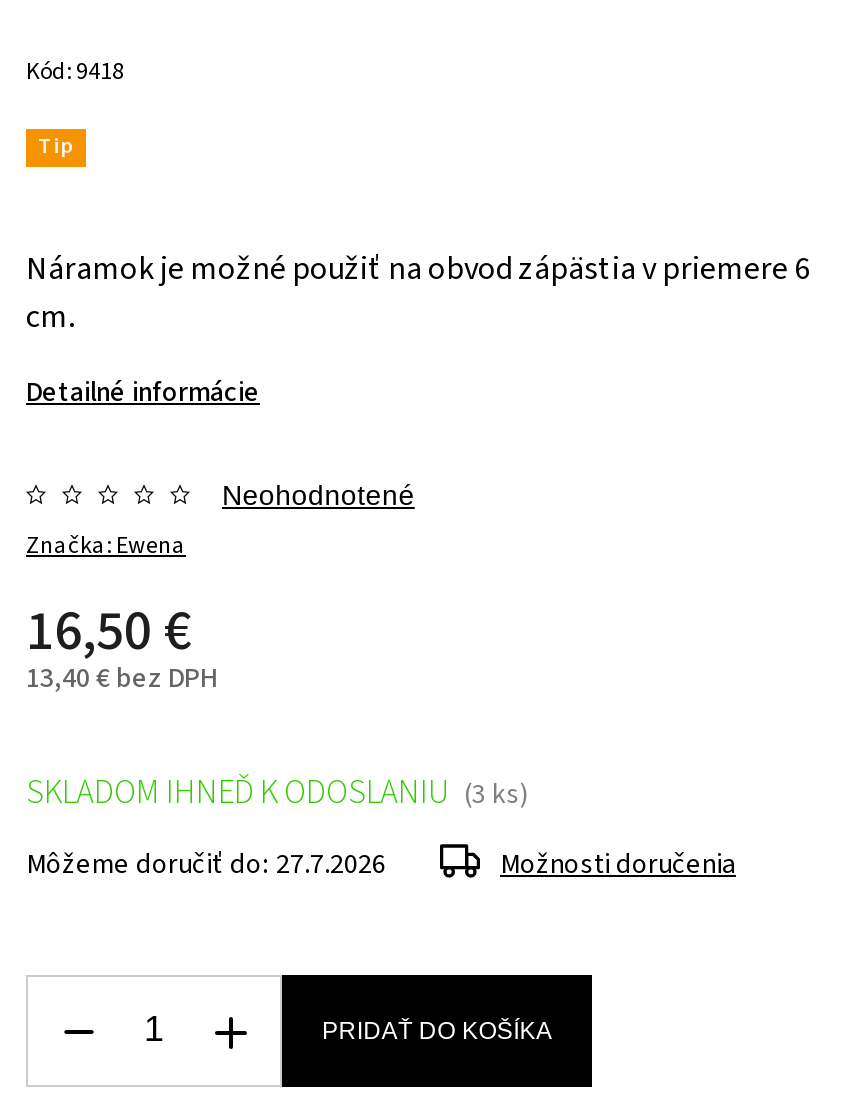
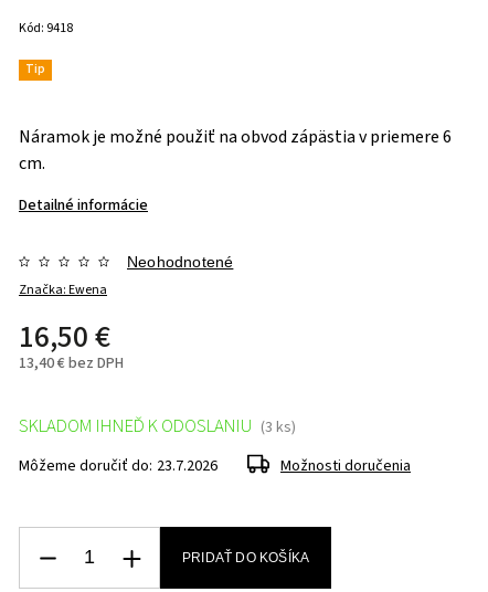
[26,844,386,884] Môžeme doručiť do: 27.7.2026 -> [19,454,218,477] Môžeme doručiť do: 23.7.2026

